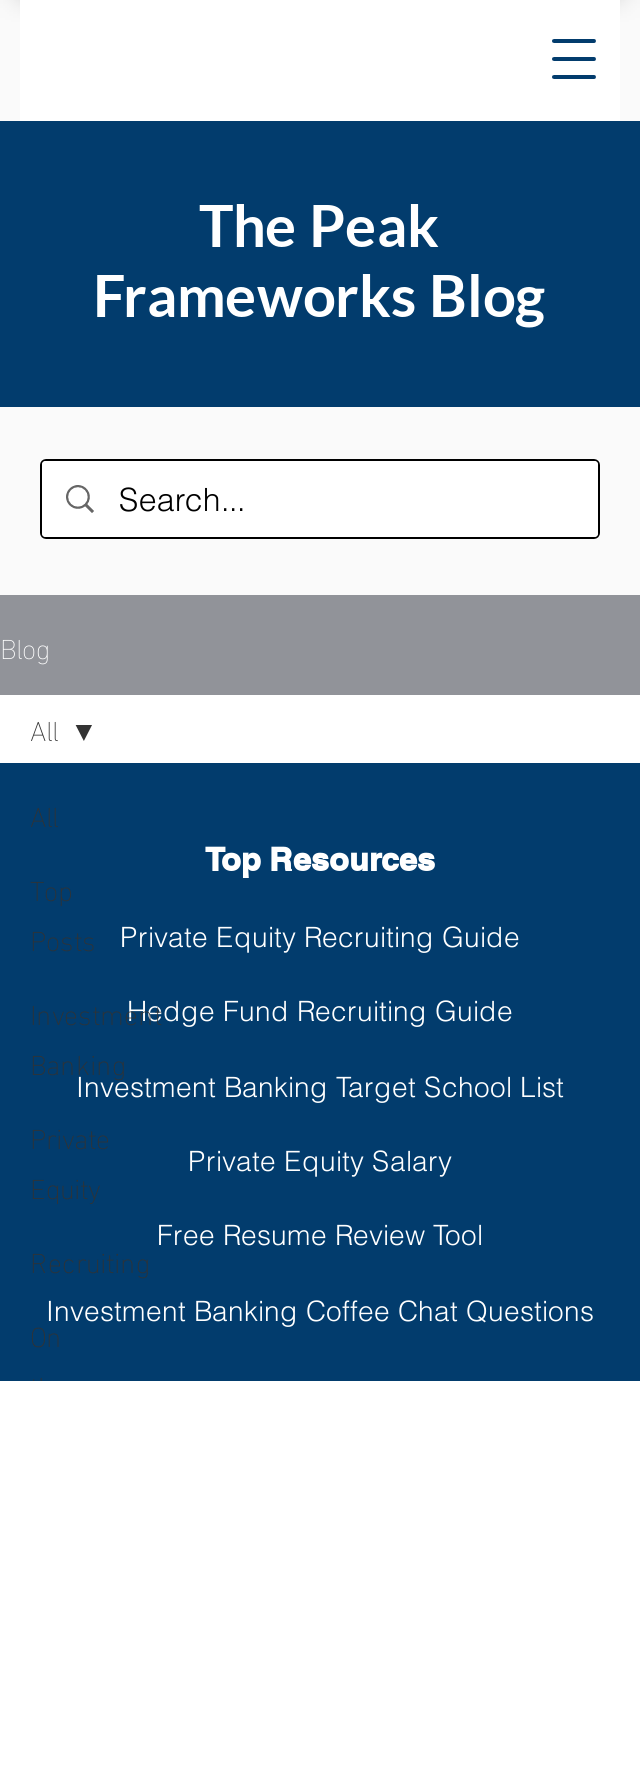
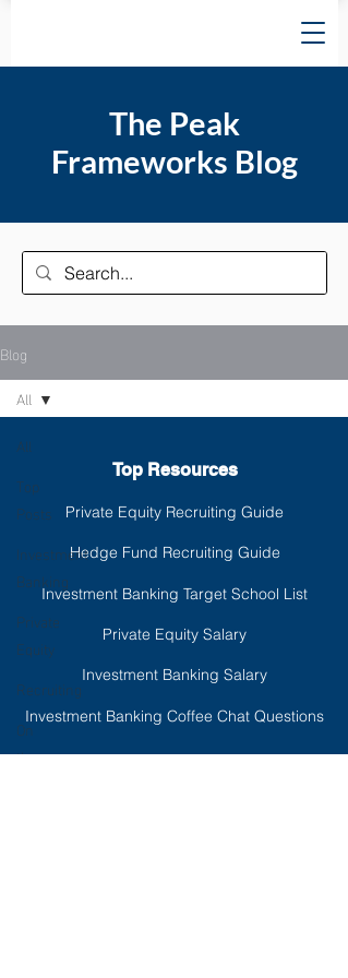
[157,1217,483,1253] Free Resume Review Tool -> [82,665,267,684] Investment Banking Salary

